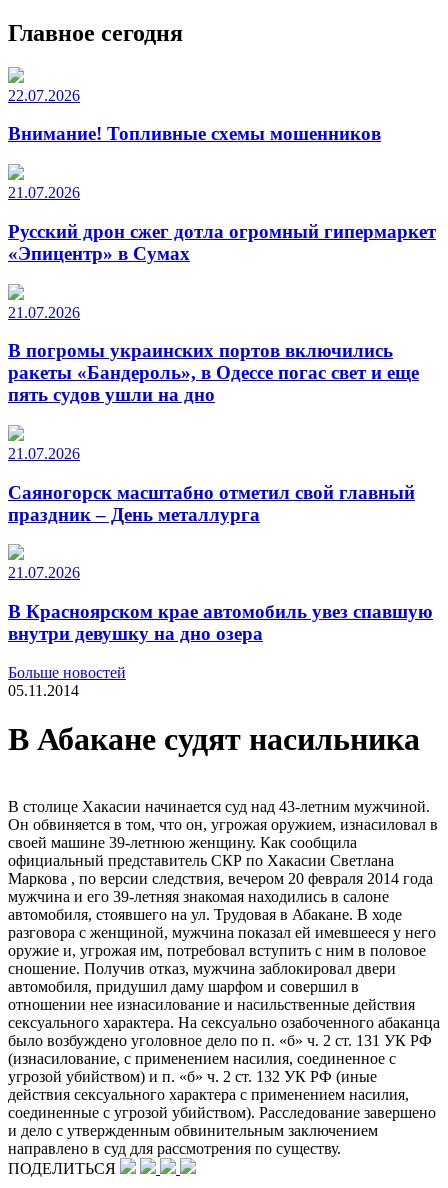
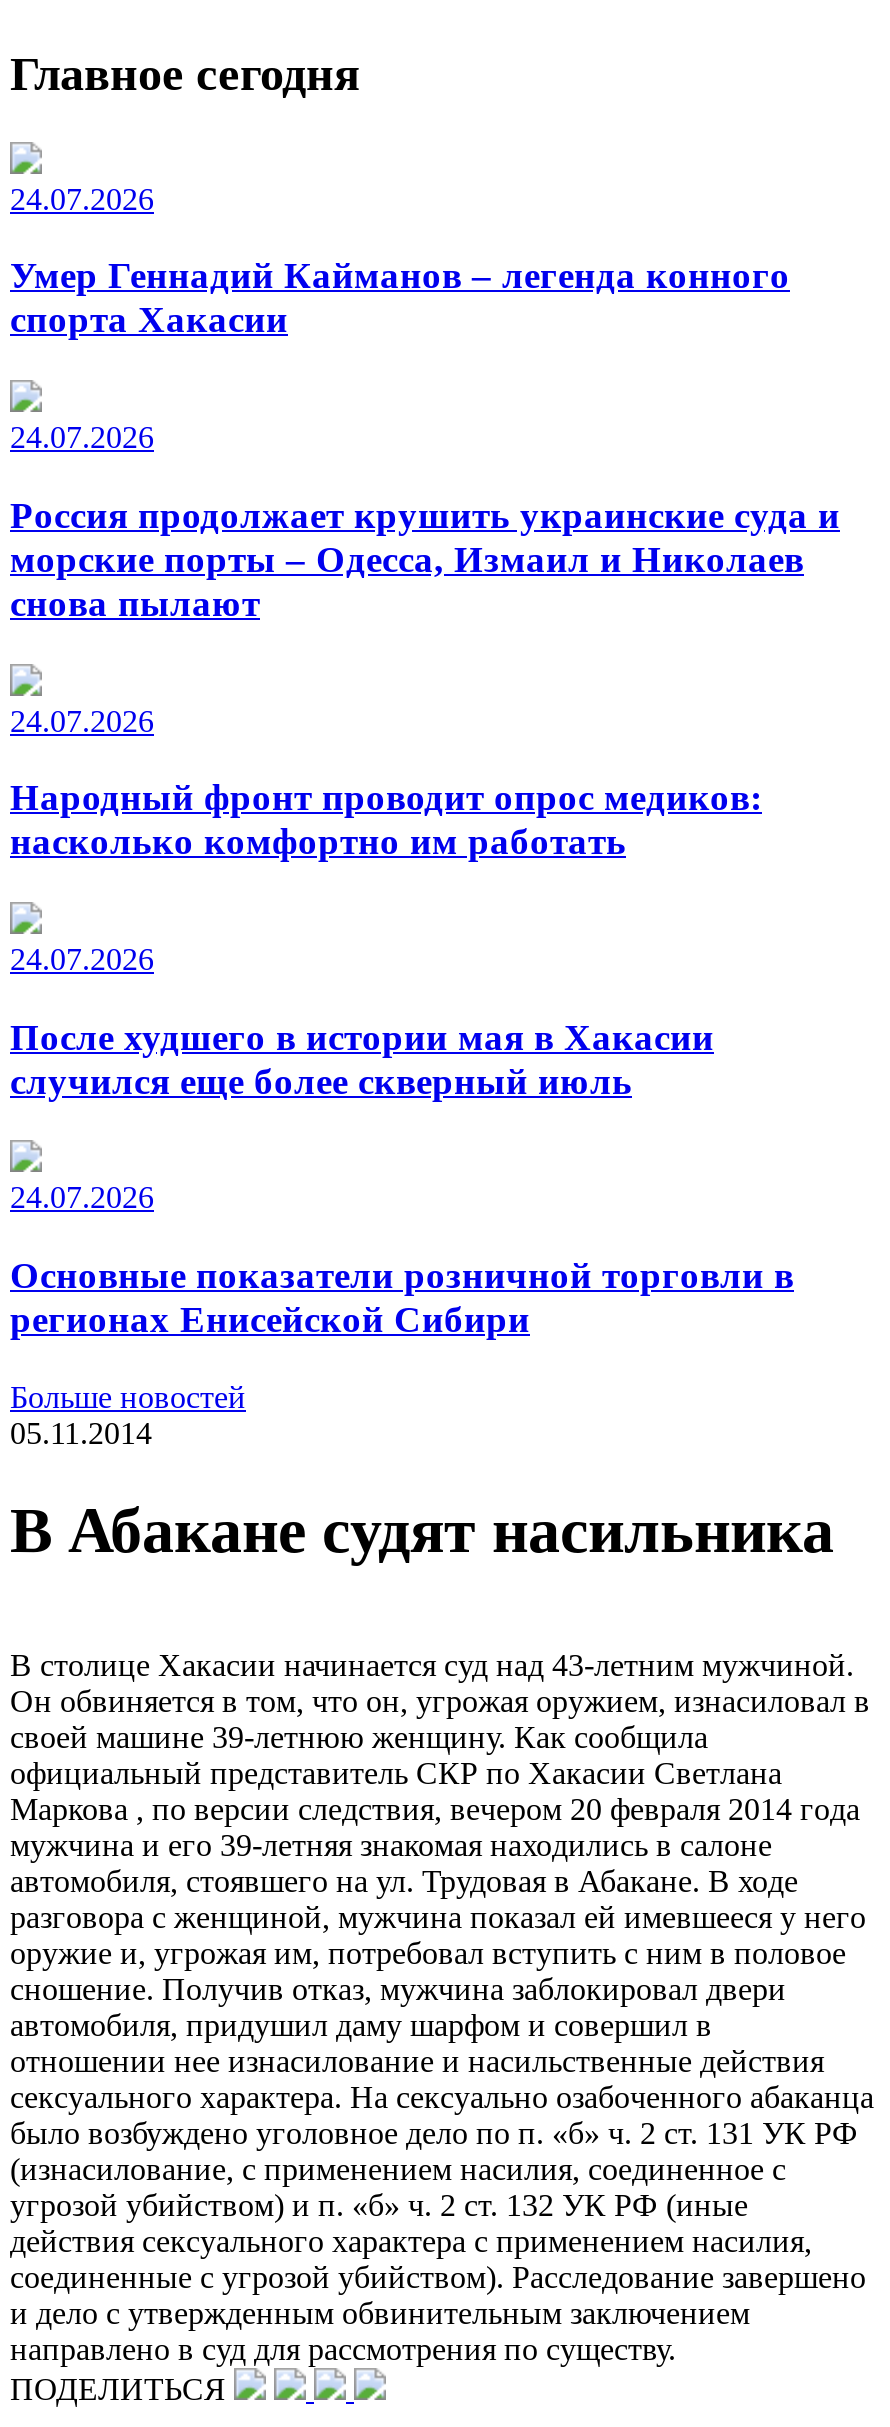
[8,87,80,104] 22.07.2026 -> [10,181,154,215] 24.07.2026
[8,123,381,144] Внимание! Топливные схемы мошенников -> [10,255,790,341] Умер Геннадий Кайманов – легенда конного | спорта Хакасии
[8,184,80,201] 21.07.2026 -> [10,420,154,454] 24.07.2026
[8,221,436,264] Русский дрон сжег дотла огромный гипермаркет | «Эпицентр» в Сумах -> [10,494,840,624] Россия продолжает крушить украинские суда и | морские порты – Одесса, Измаил и Николаев | снова пылают
[8,304,80,321] 21.07.2026 -> [10,703,154,737] 24.07.2026
[8,340,419,405] В погромы украинских портов включились | ракеты «Бандероль», в Одессе погас свет и еще | пять судов ушли на дно -> [10,777,762,863] Народный фронт проводит опрос медиков: | насколько комфортно им работать
[8,445,80,462] 21.07.2026 -> [10,942,154,976] 24.07.2026
[8,482,415,525] Саяногорск масштабно отметил свой главный | праздник – День металлурга -> [10,1015,714,1101] После худшего в истории мая в Хакасии | случился еще более скверный июль
[8,564,80,581] 21.07.2026 -> [10,1181,154,1215] 24.07.2026
[8,601,433,644] В Красноярском крае автомобиль увез спавшую | внутри девушку на дно озера -> [10,1254,794,1340] Основные показатели розничной торговли в | регионах Енисейской Сибири

